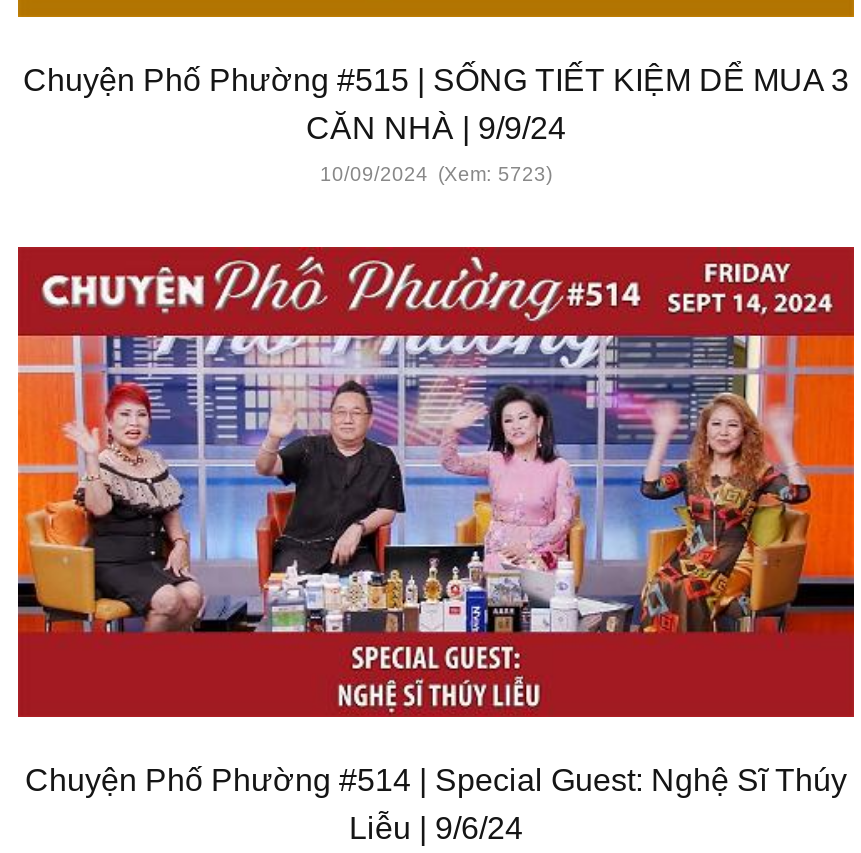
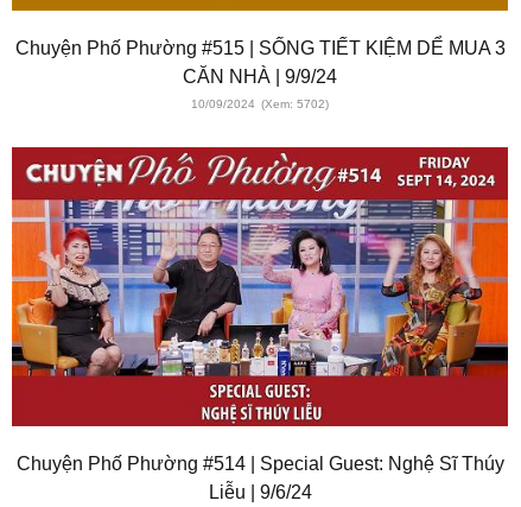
[320,163,552,185] 10/09/2024 (Xem: 5723) -> [191,97,329,110] 10/09/2024 (Xem: 5702)

